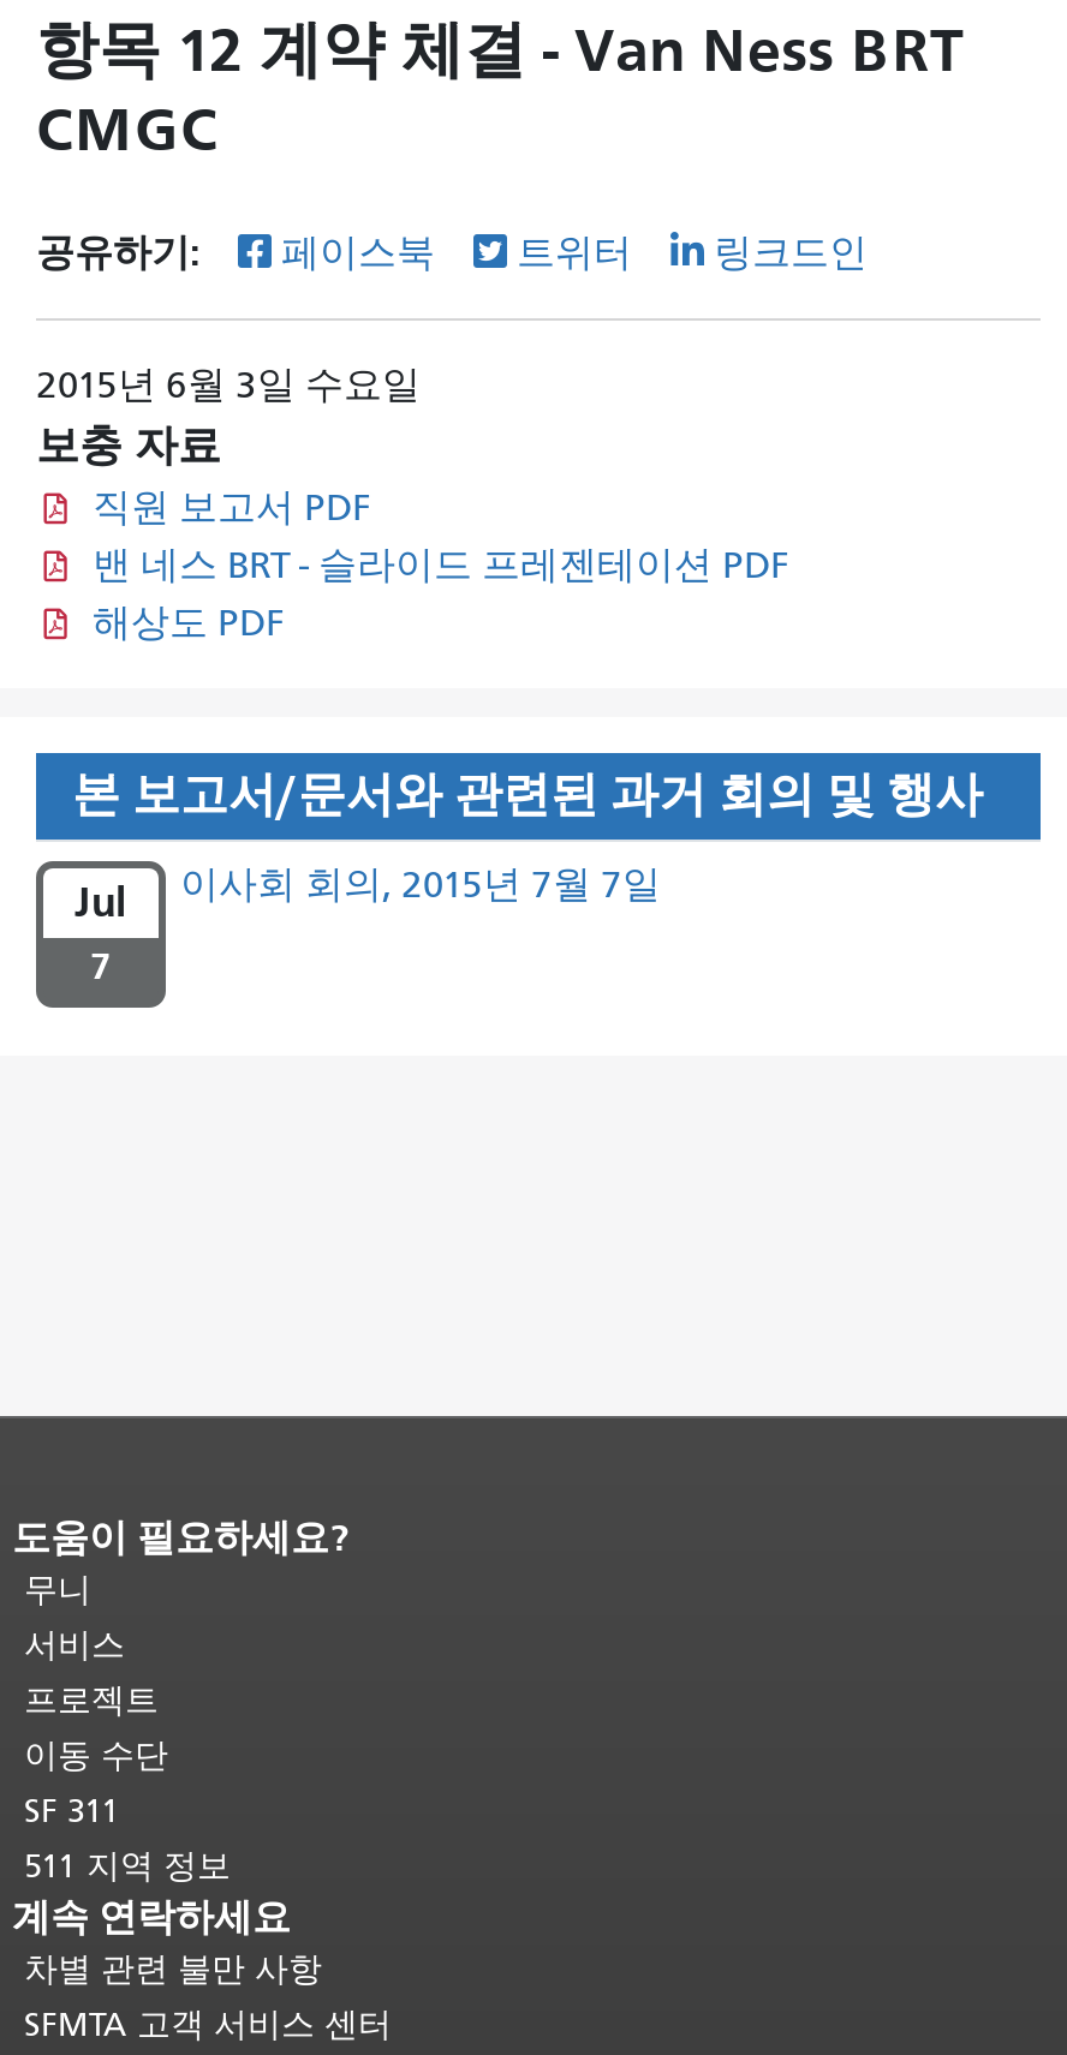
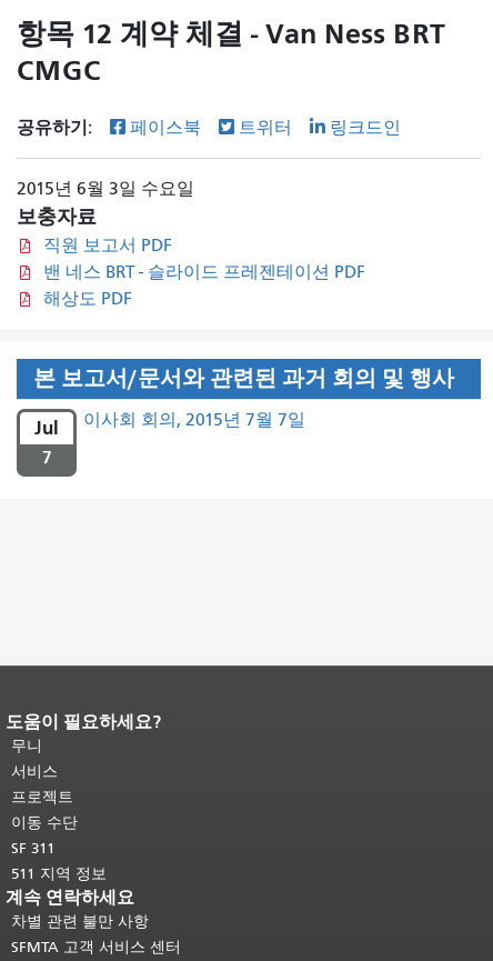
[36,422,221,472] 보충 자료 -> [17,205,97,228] 보충자료

